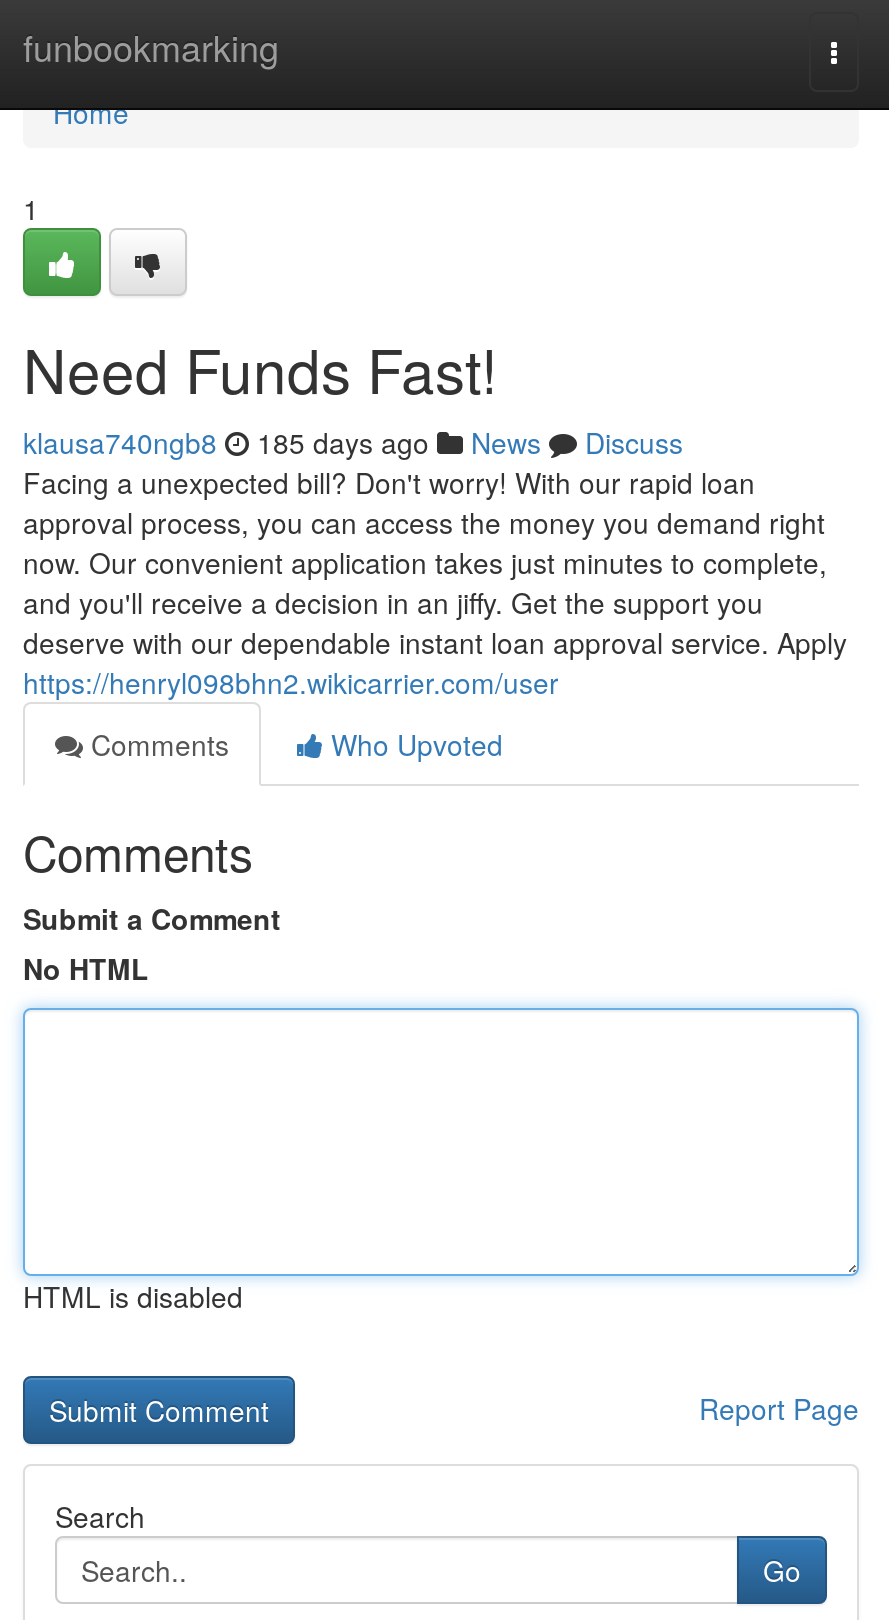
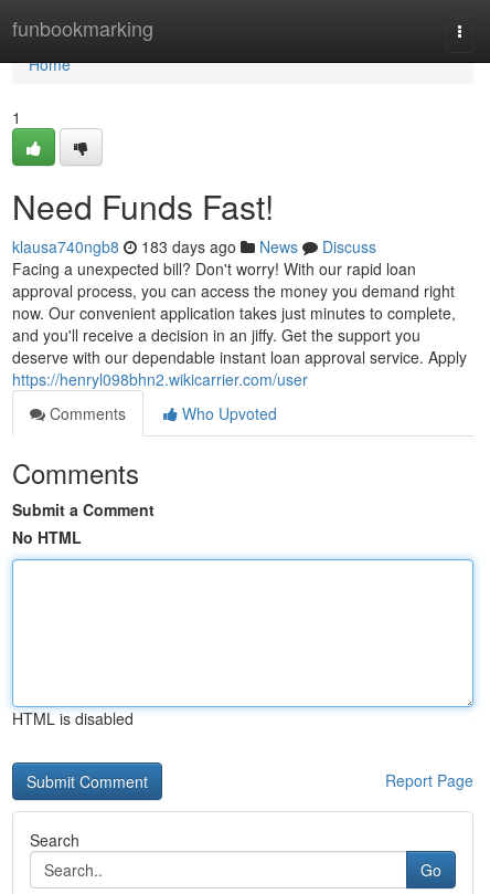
[23,422,683,462] klausa740ngb8 185 days ago News Discuss -> [12,235,376,257] klausa740ngb8 183 days ago News Discuss

